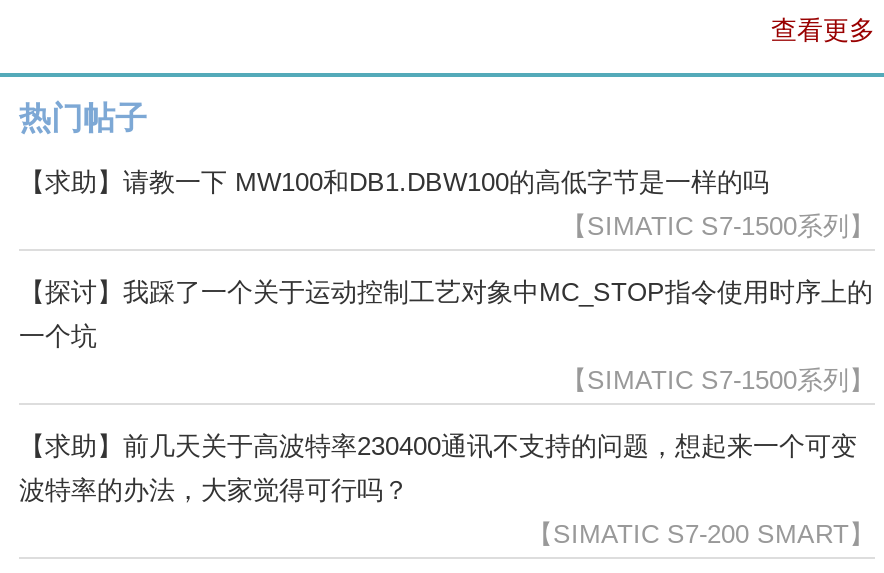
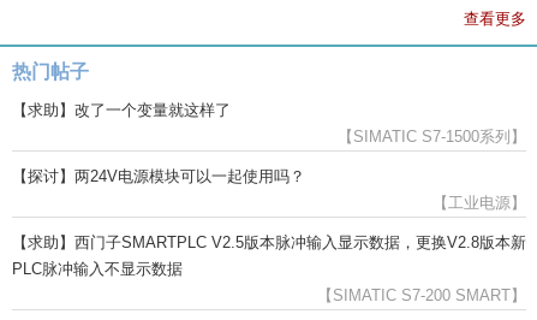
[19,167,769,197] 【求助】请教一下 MW100和DB1.DBW100的高低字节是一样的吗 -> [12,101,231,119] 【求助】改了一个变量就这样了
[19,277,875,505] 【探讨】我踩了一个关于运动控制工艺对象中MC_STOP指令使用时序上的 | 一个坑 | 【SIMATIC S7-1500系列】 | 【求助】前几天关于高波特率230400通讯不支持的问题，想起来一个可变 | 波特率的办法，大家觉得可行吗？ -> [12,167,526,278] 【探讨】两24V电源模块可以一起使用吗？ | 【工业电源】 | 【求助】西门子SMARTPLC V2.5版本脉冲输入显示数据，更换V2.8版本新 | PLC脉冲输入不显示数据

